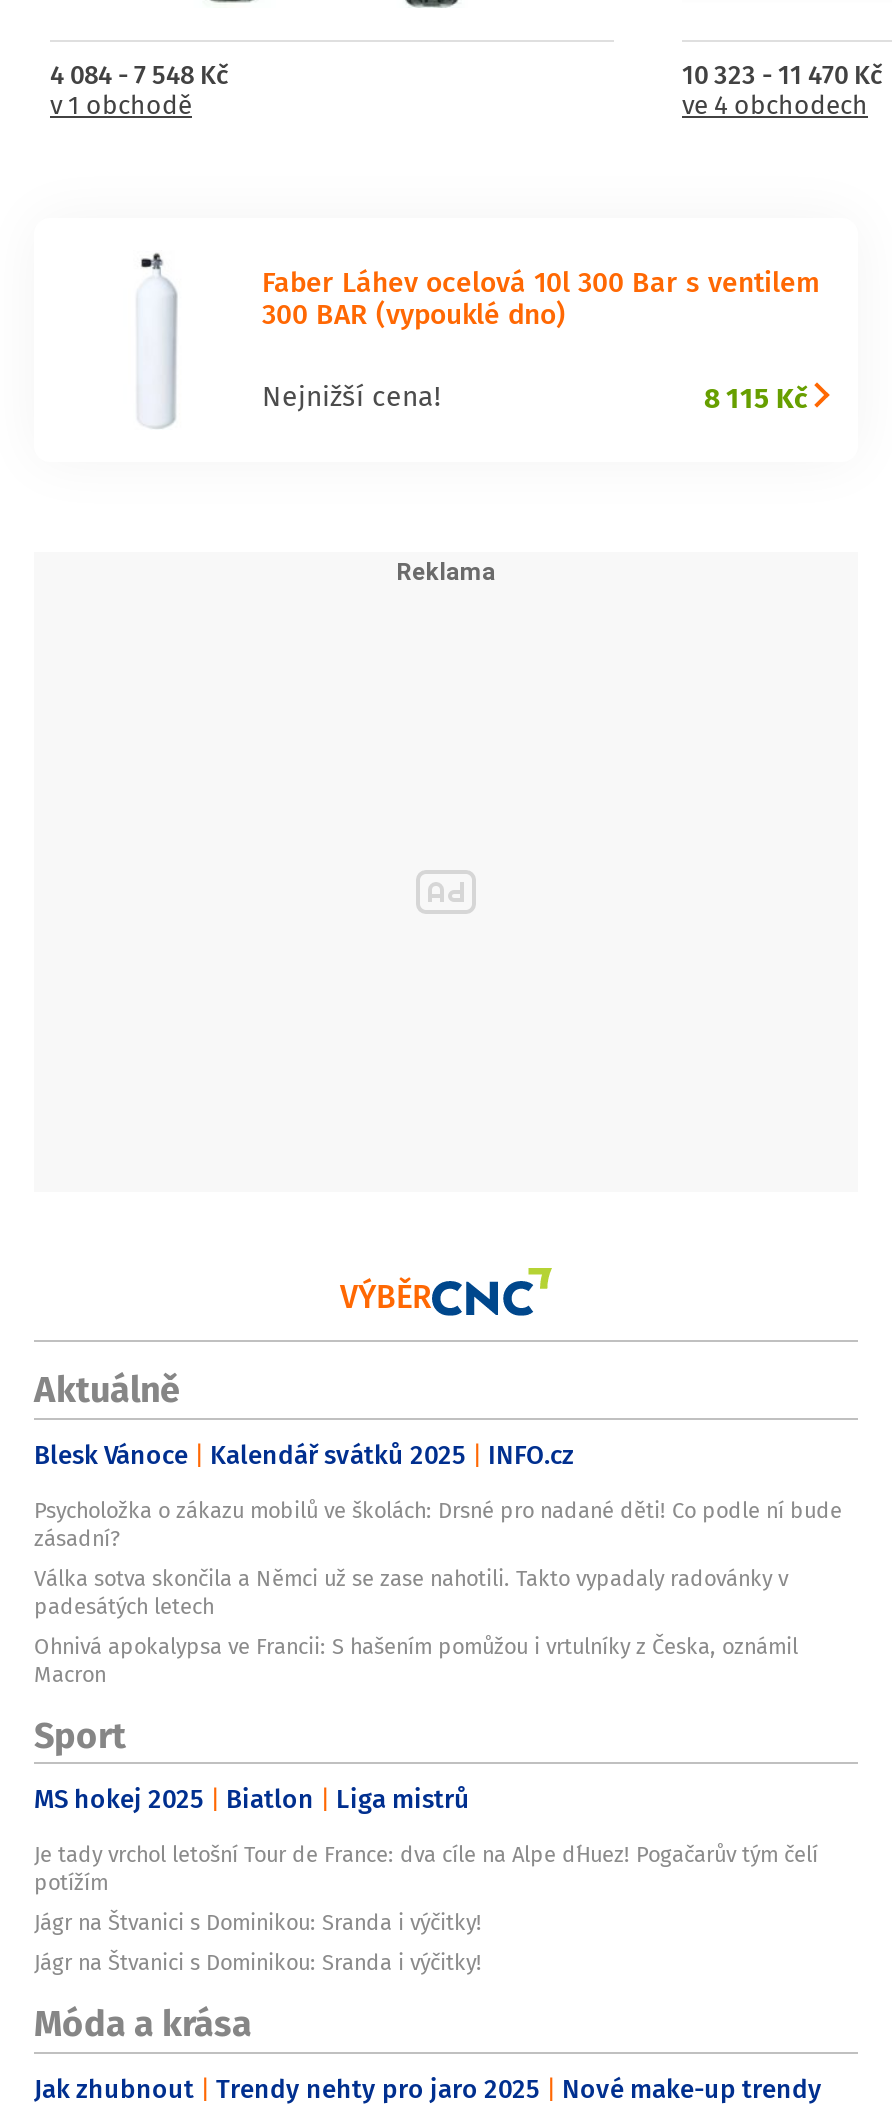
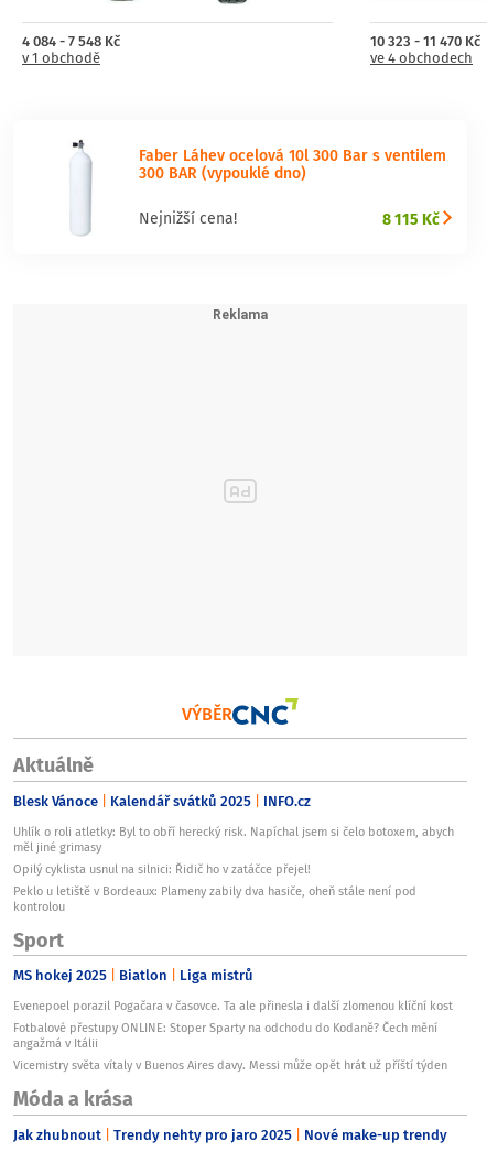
[34,1494,842,1690] Psycholožka o zákazu mobilů ve školách: Drsné pro nadané děti! Co podle ní bude | zásadní? | Válka sotva skončila a Němci už se zase nahotili. Takto vypadaly radovánky v | padesátých letech | Ohnivá apokalypsa ve Francii: S hašením pomůžou i vrtulníky z Česka, oznámil | Macron -> [13,823,454,915] Uhlík o roli atletky: Byl to obří herecký risk. Napíchal jsem si čelo botoxem, abych | měl jiné grimasy | Opilý cyklista usnul na silnici: Řidič ho v zatáčce přejel! | Peklo u letiště v Bordeaux: Plameny zabily dva hasiče, oheň stále není pod | kontrolou
[34,1839,818,1979] Je tady vrchol letošní Tour de France: dva cíle na Alpe d´Huez! Pogačarův tým čelí | potížím | Jágr na Štvanici s Dominikou: Sranda i výčitky! | Jágr na Štvanici s Dominikou: Sranda i výčitky! -> [13,997,453,1074] Evenepoel porazil Pogačara v časovce. Ta ale přinesla i další zlomenou klíční kost | Fotbalové přestupy ONLINE: Stoper Sparty na odchodu do Kodaně? Čech mění | angažmá v Itálii | Vicemistry světa vítaly v Buenos Aires davy. Messi může opět hrát už příští týden

